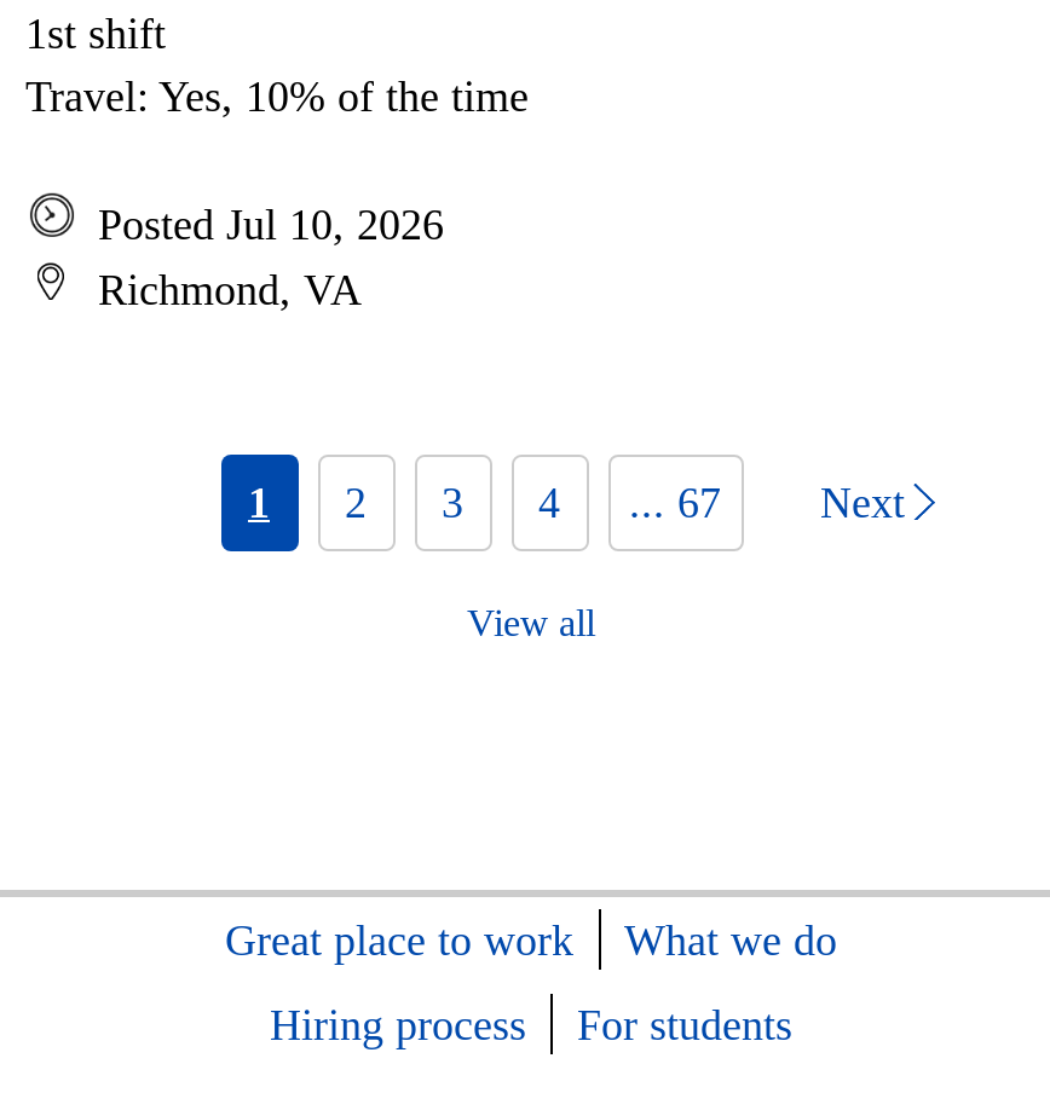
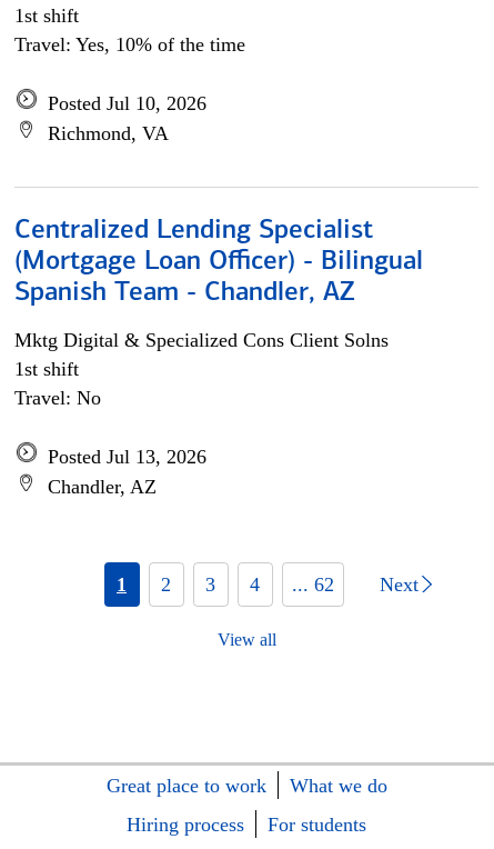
none -> [14,218,423,498] Centralized Lending Specialist | (Mortgage Loan Officer) - Bilingual | Spanish Team - Chandler, AZ | Mktg Digital & Specialized Cons Client Solns | 1st shift | Travel: No | Posted Jul 13, 2026 | Chandler, AZ
[248,478,721,526] 1 2 3 4 ... 67 -> [117,573,334,595] 1 2 3 4 ... 62

